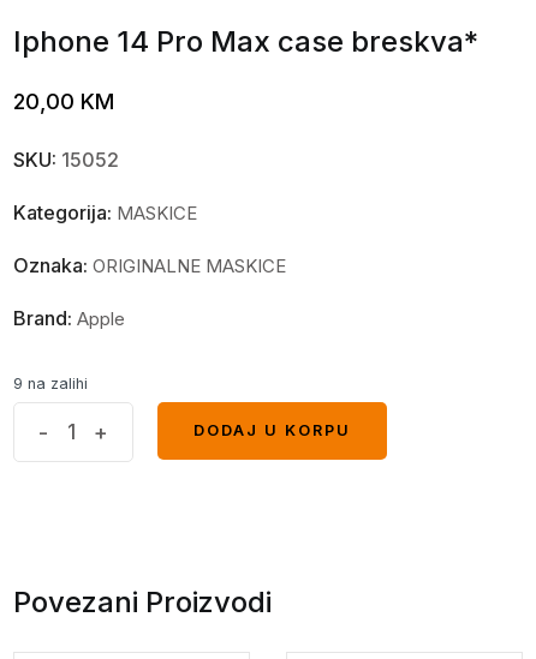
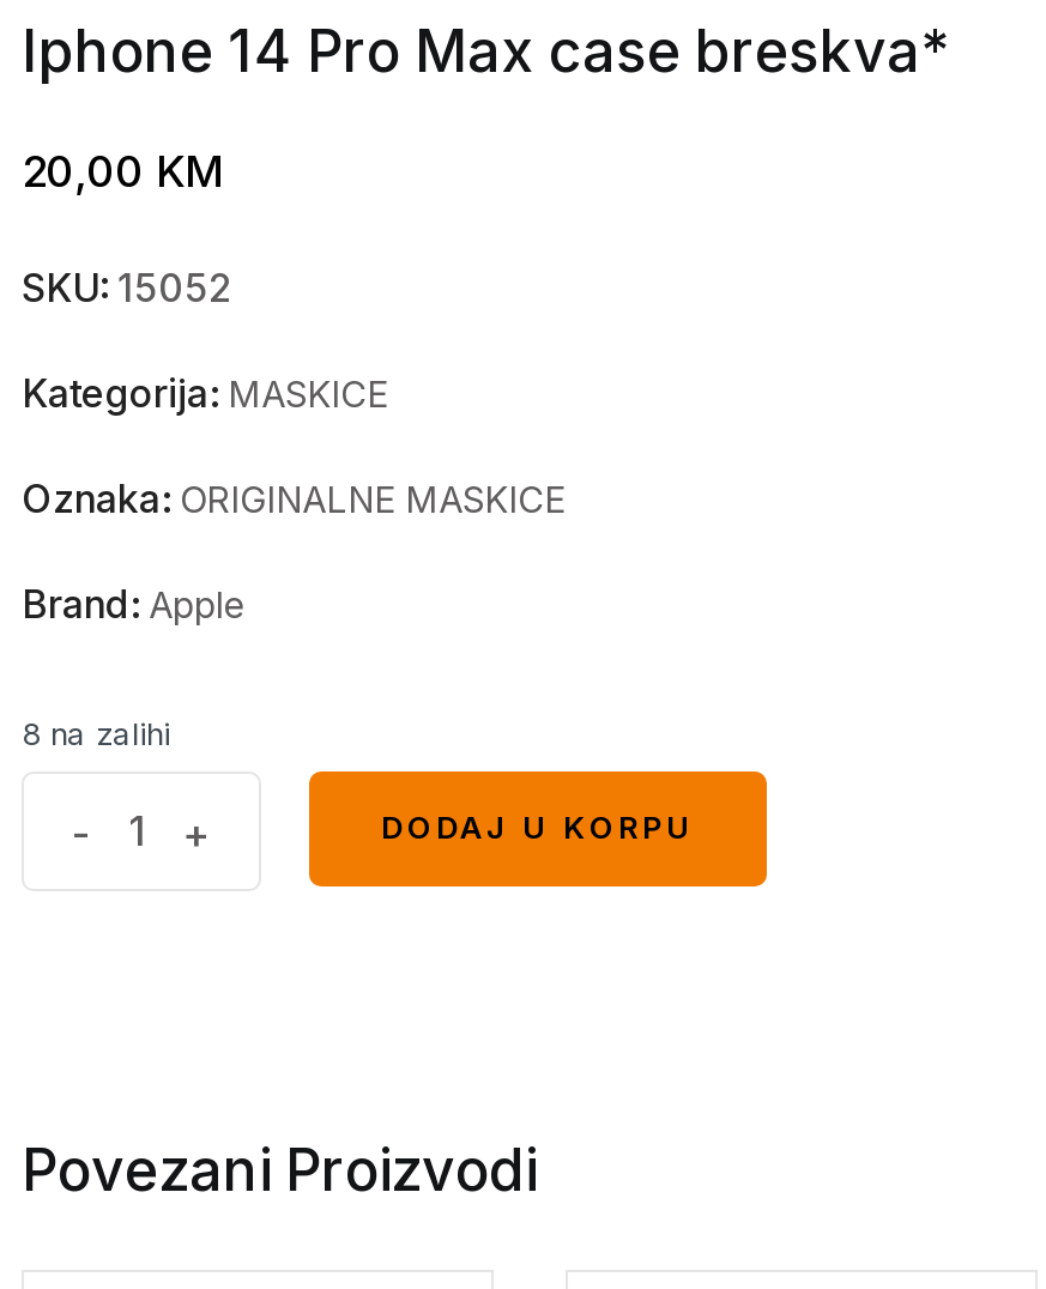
[13,375,88,393] 9 na zalihi -> [22,716,170,752] 8 na zalihi

